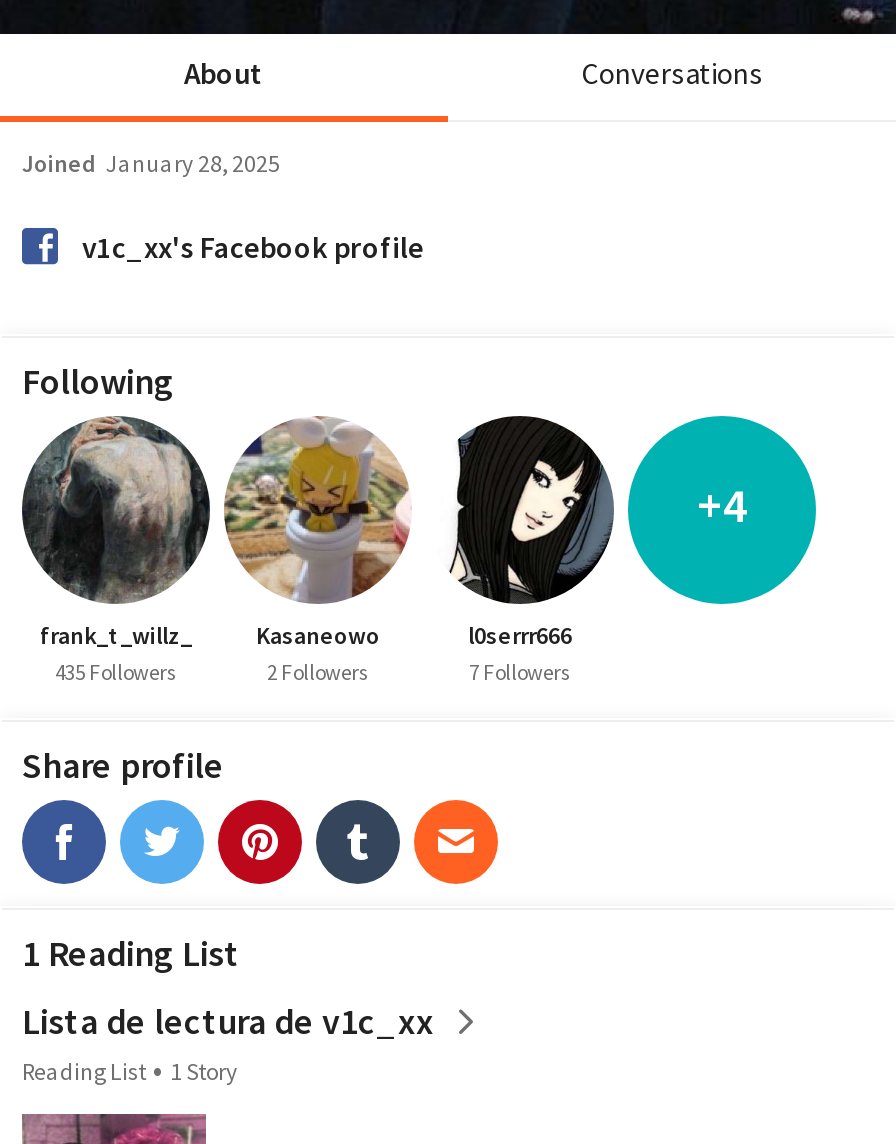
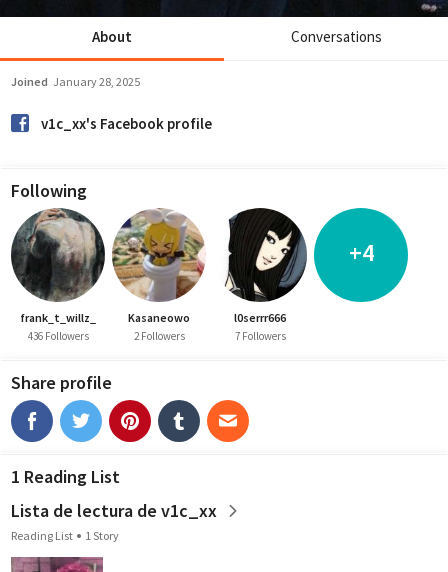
[55,658,177,686] 435 Followers -> [27,329,88,343] 436 Followers

